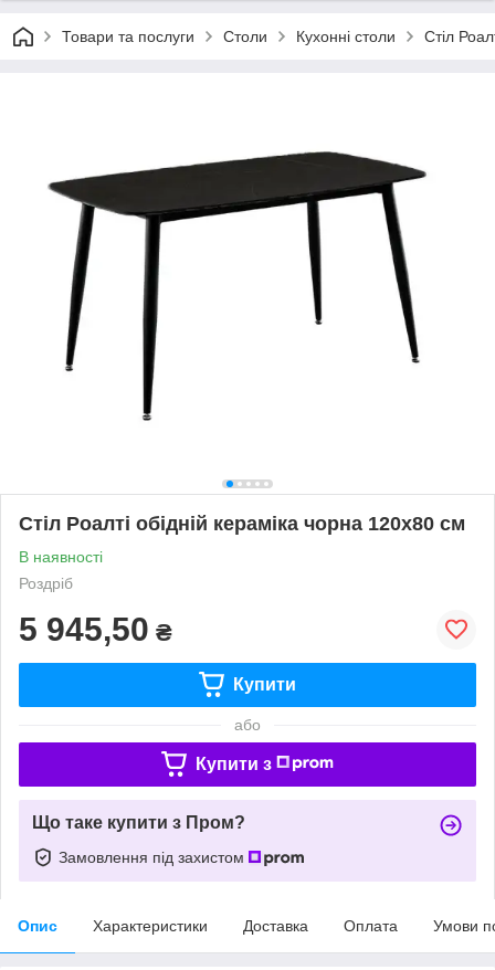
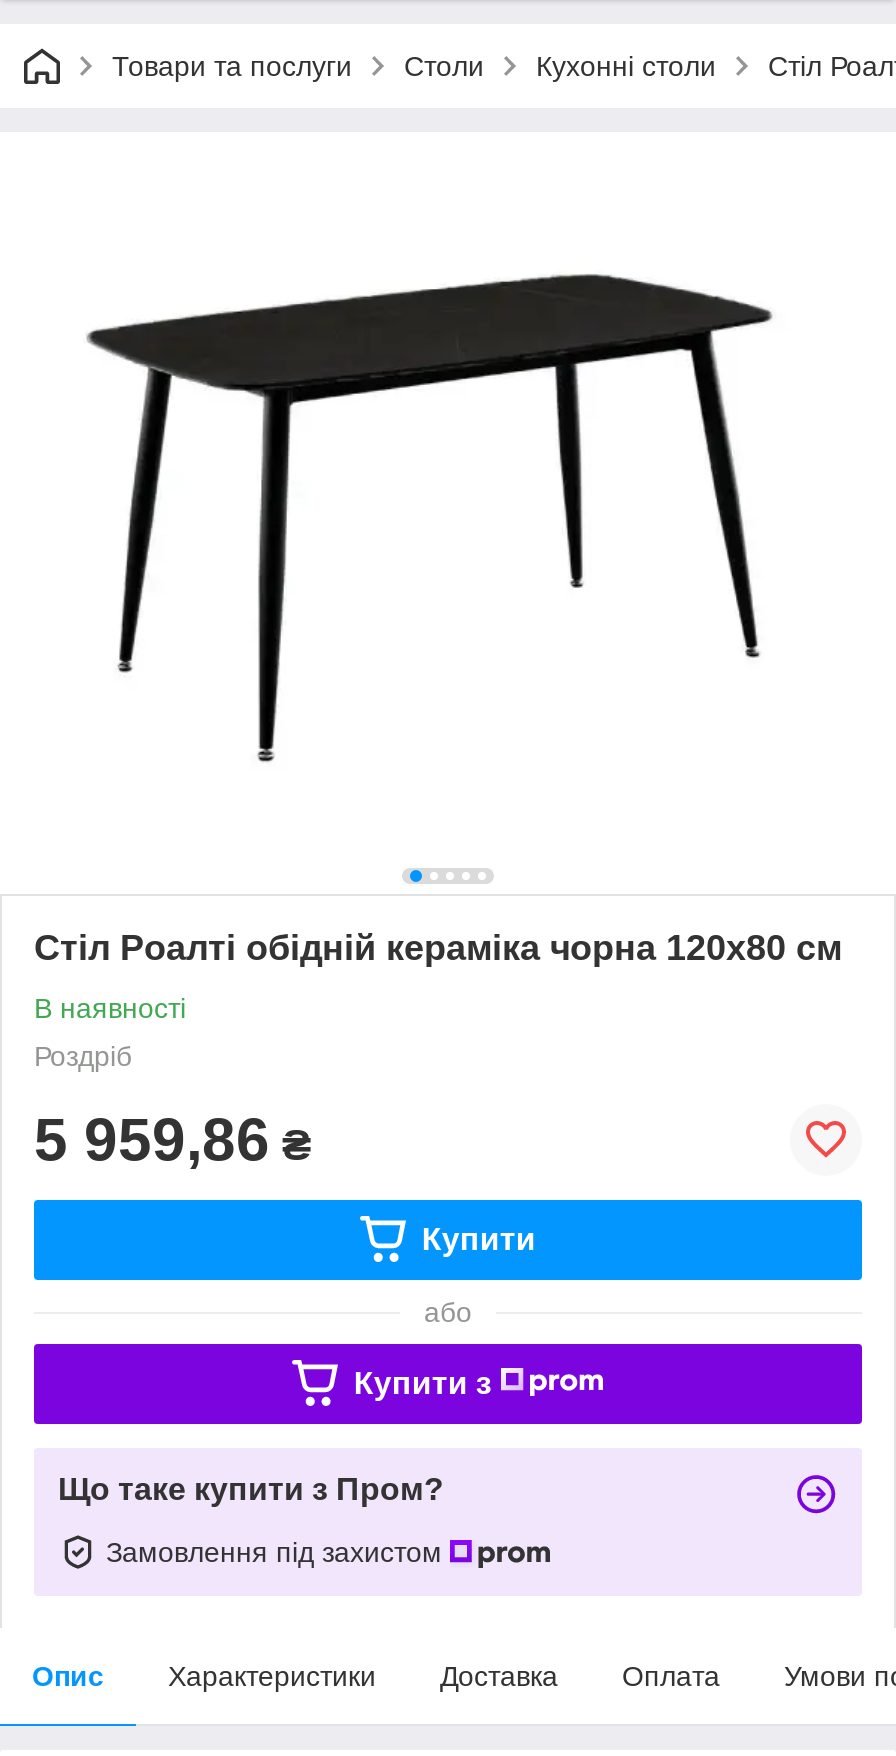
[19,611,172,647] 5 945,50 ₴ -> [34,1106,312,1172] 5 959,86 ₴

